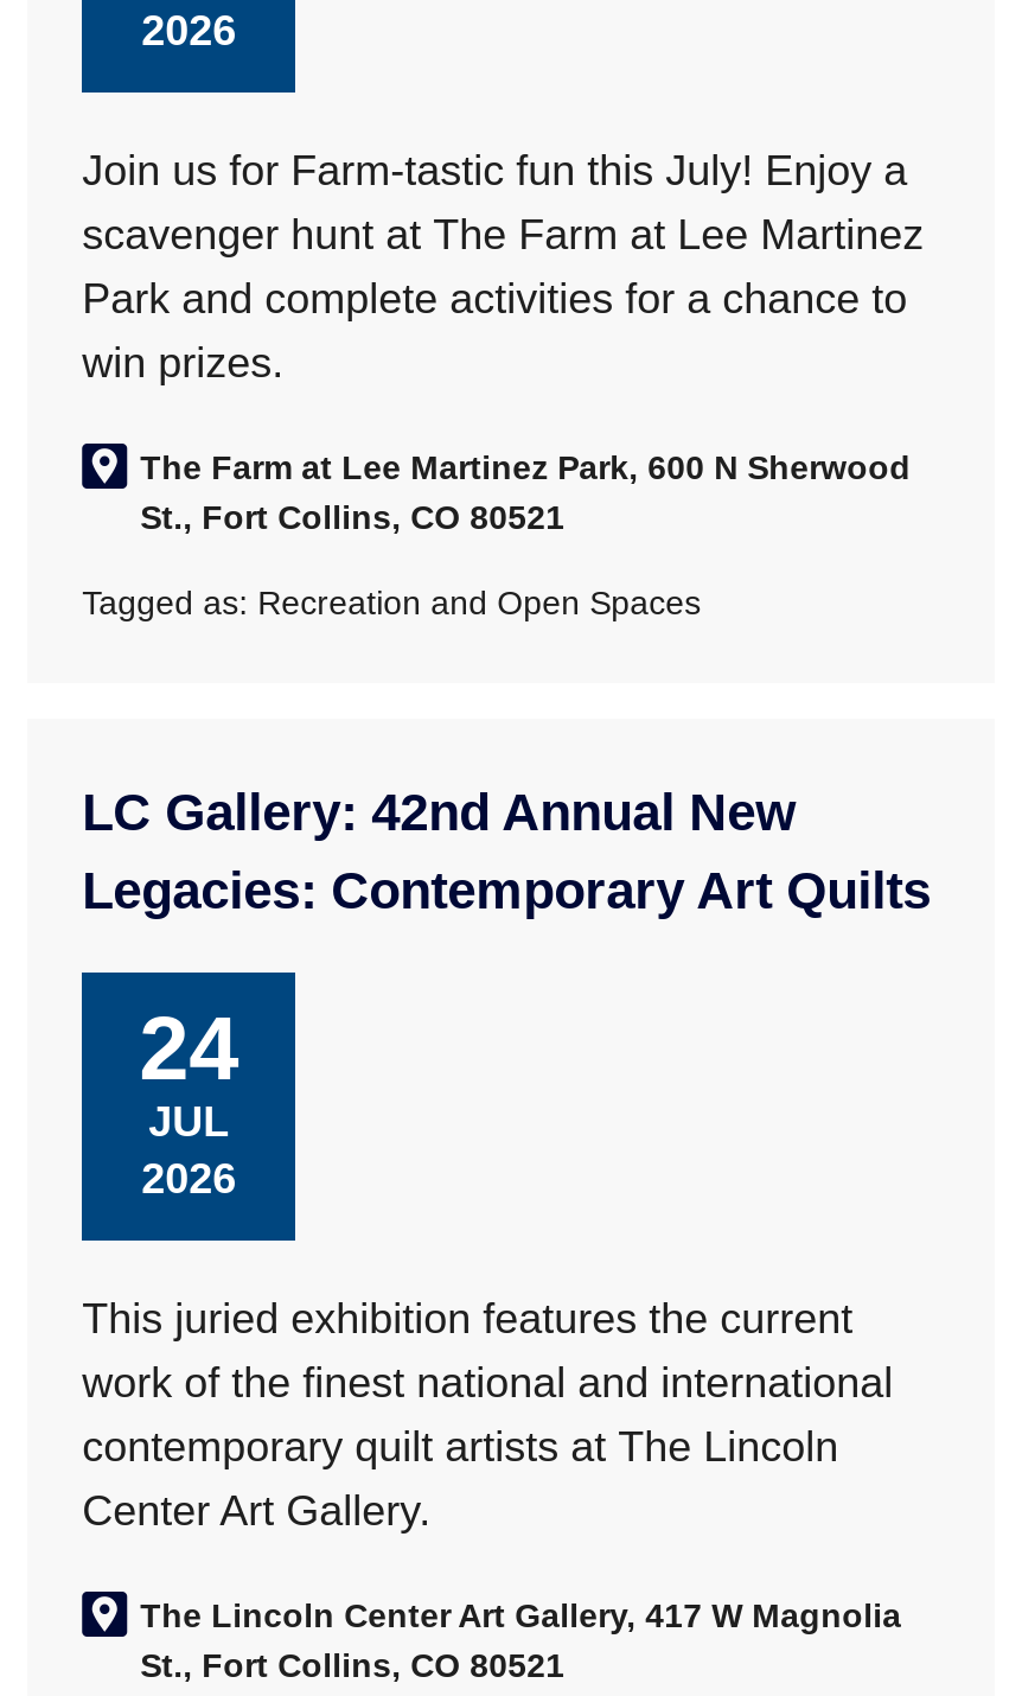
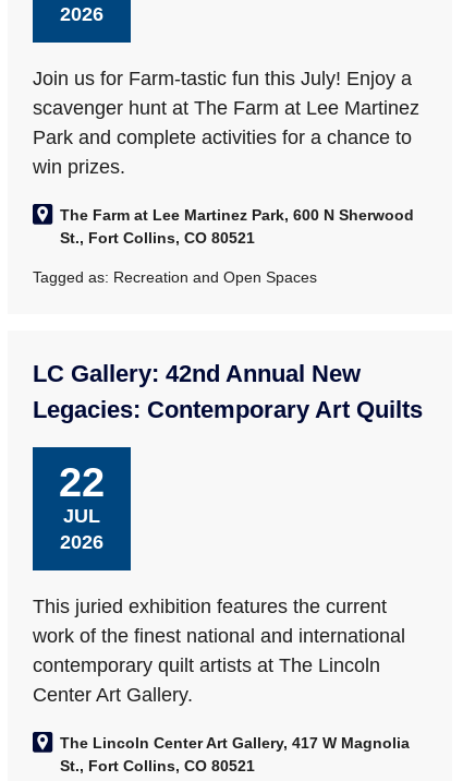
[139,999,239,1098] 24 -> [59,459,105,505] 22

